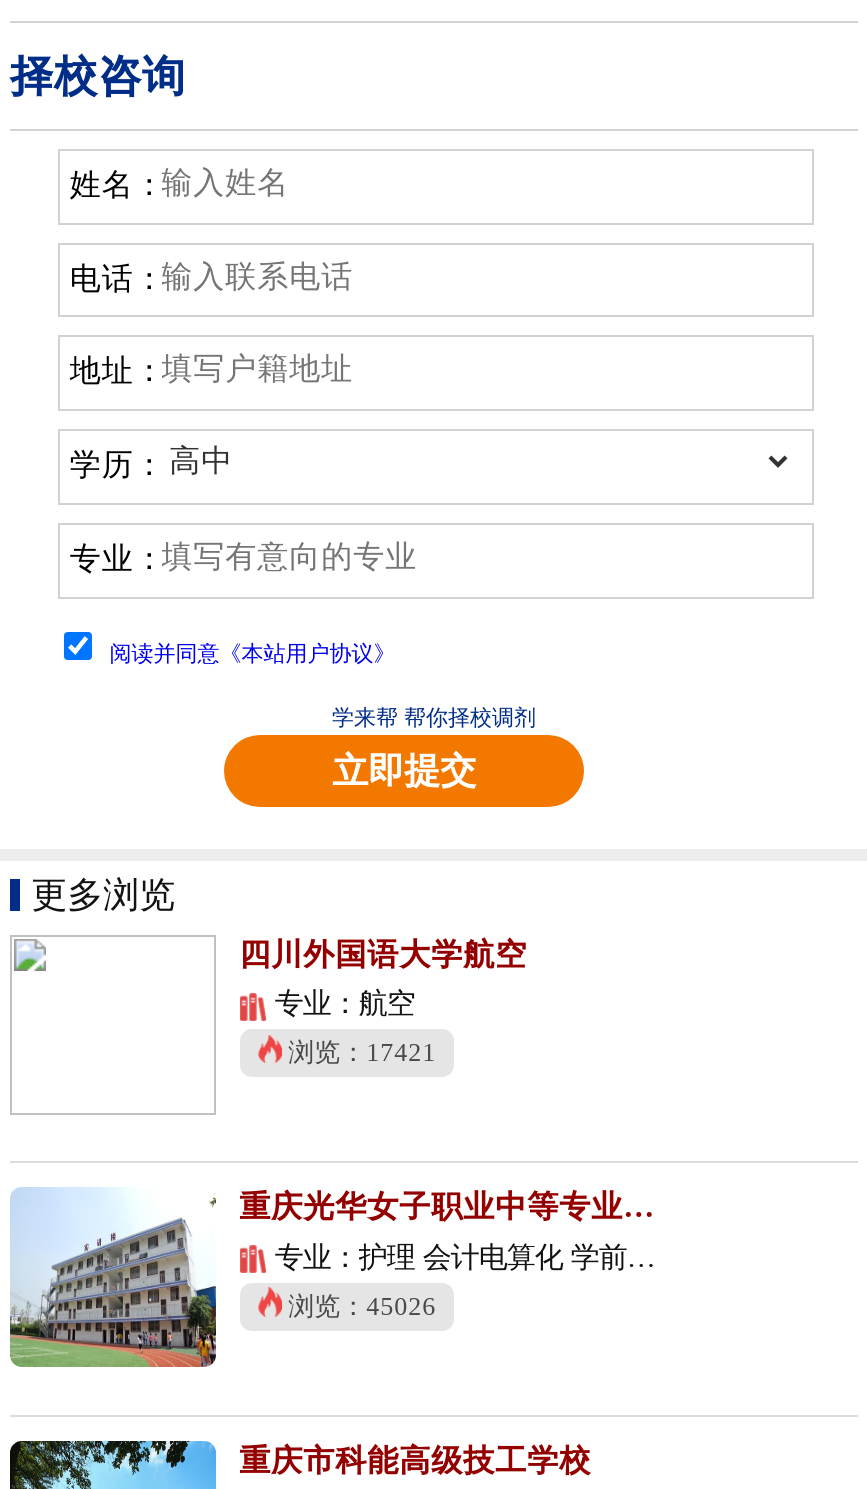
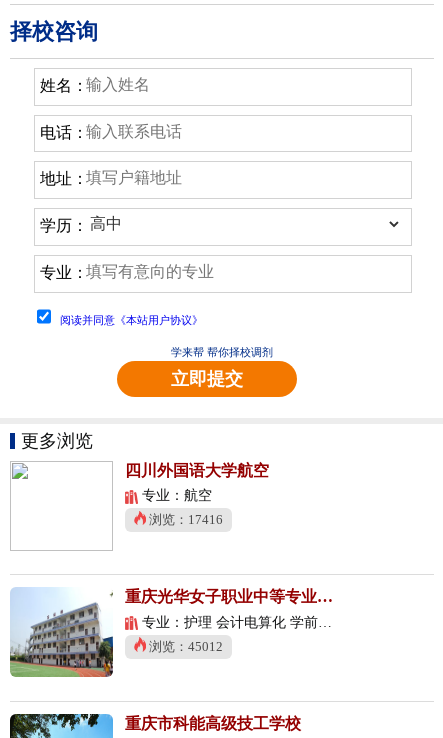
[288,1037,436,1067] 浏览：17421 -> [149,512,223,527] 浏览：17416
[288,1290,436,1320] 浏览：45026 -> [149,638,223,653] 浏览：45012

